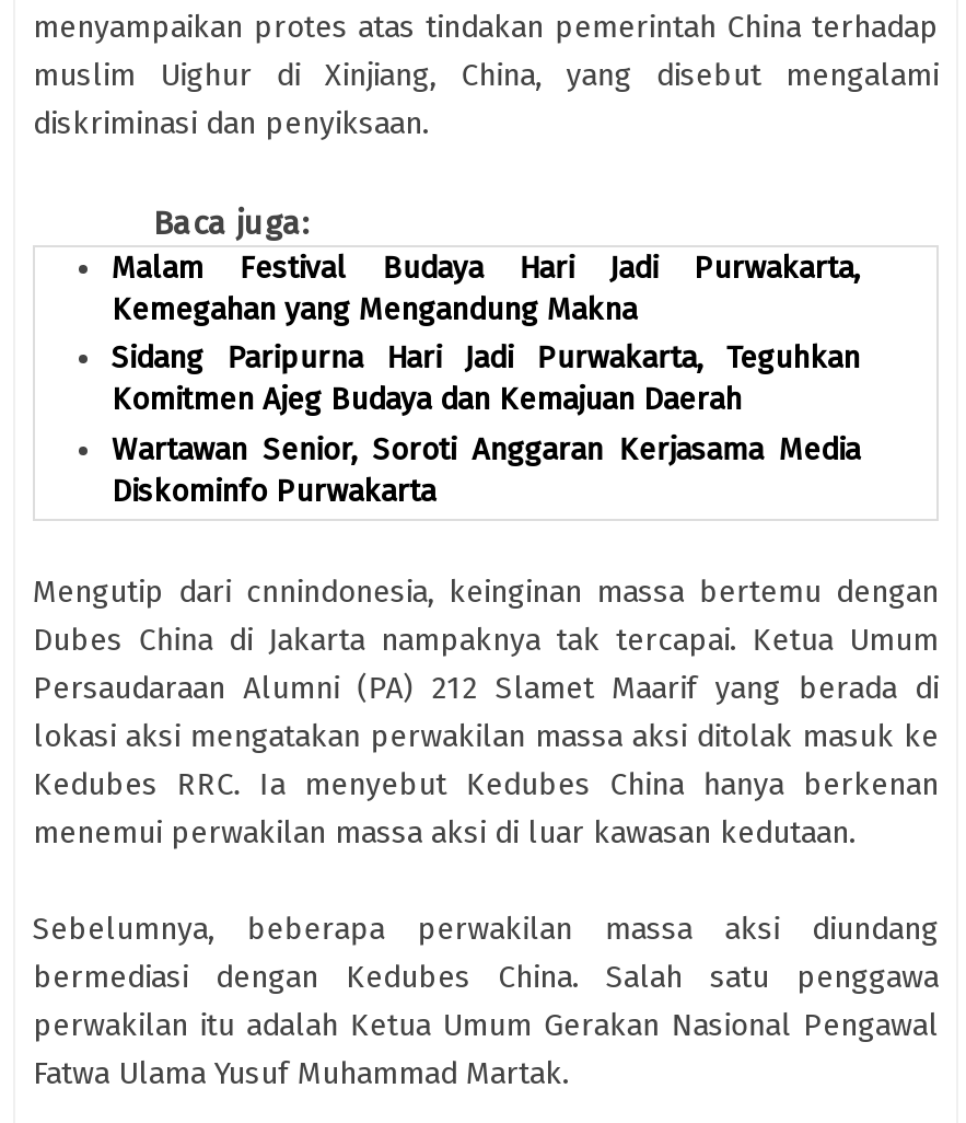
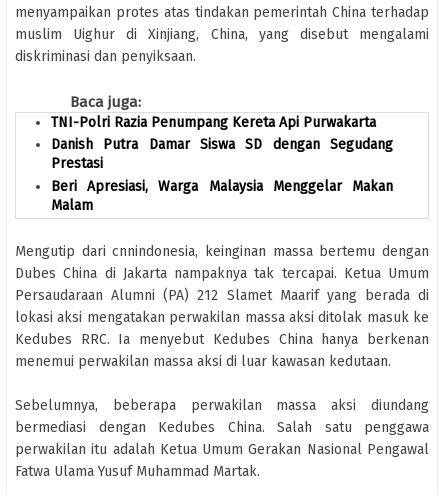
[112,249,860,510] Malam Festival Budaya Hari Jadi Purwakarta, | Kemegahan yang Mengandung Makna | Sidang Paripurna Hari Jadi Purwakarta, Teguhkan | Komitmen Ajeg Budaya dan Kemajuan Daerah | Wartawan Senior, Soroti Anggaran Kerjasama Media | Diskominfo Purwakarta -> [51,114,393,214] TNI-Polri Razia Penumpang Kereta Api Purwakarta | Danish Putra Damar Siswa SD dengan Segudang | Prestasi | Beri Apresiasi, Warga Malaysia Menggelar Makan | Malam

